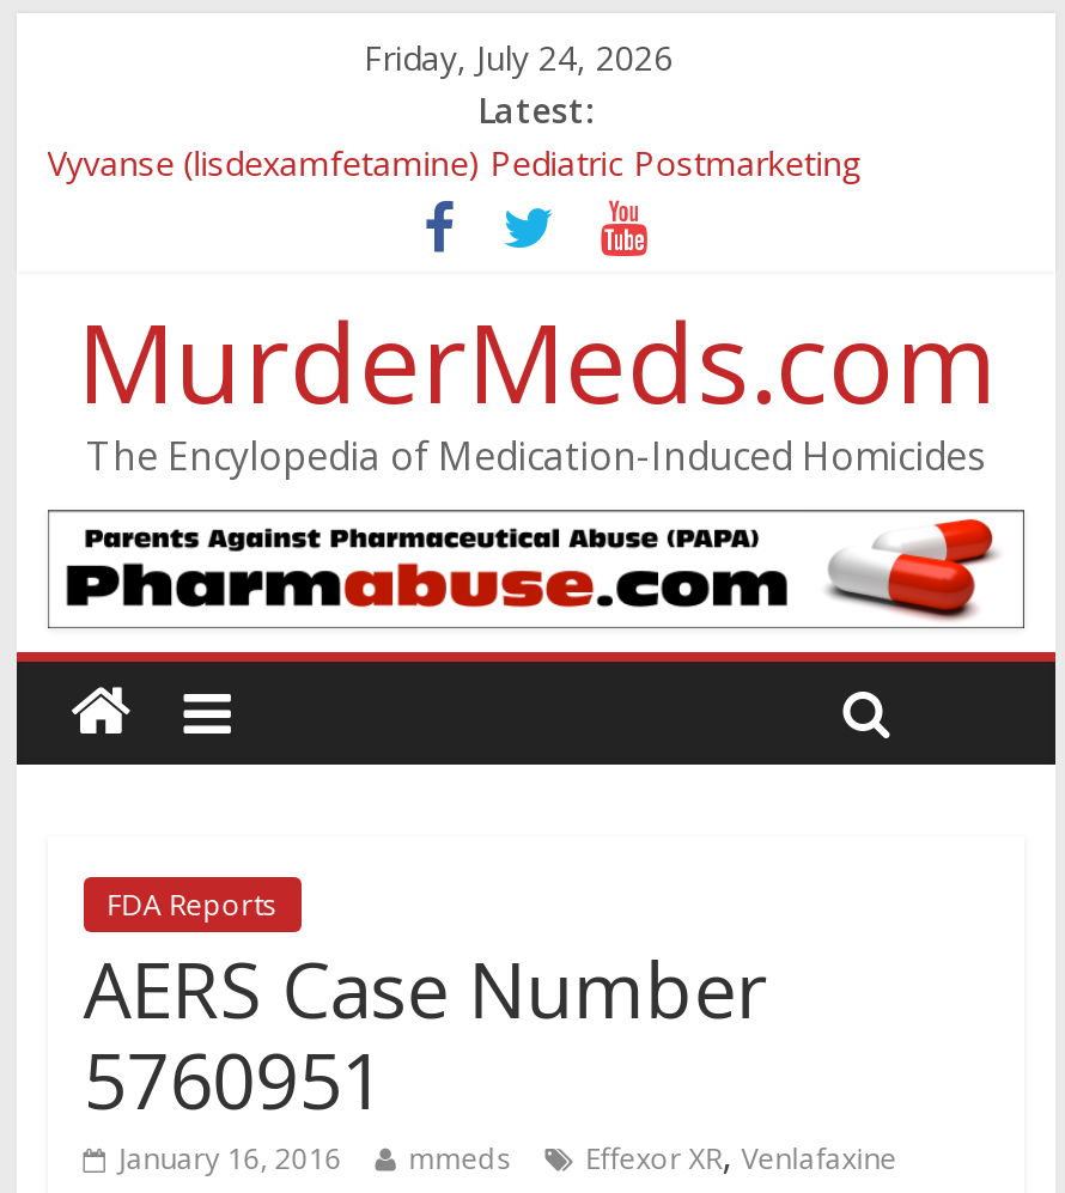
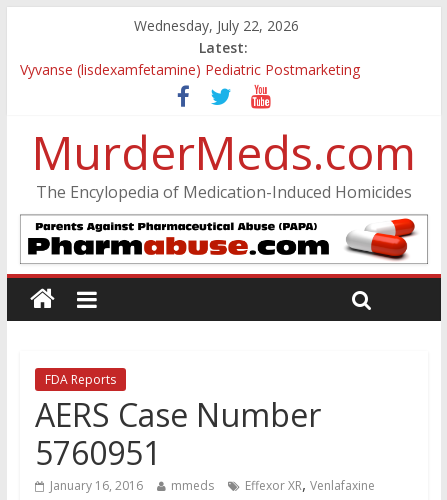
[364,35,673,80] Friday, July 24, 2026 -> [134,16,299,35] Wednesday, July 22, 2026

